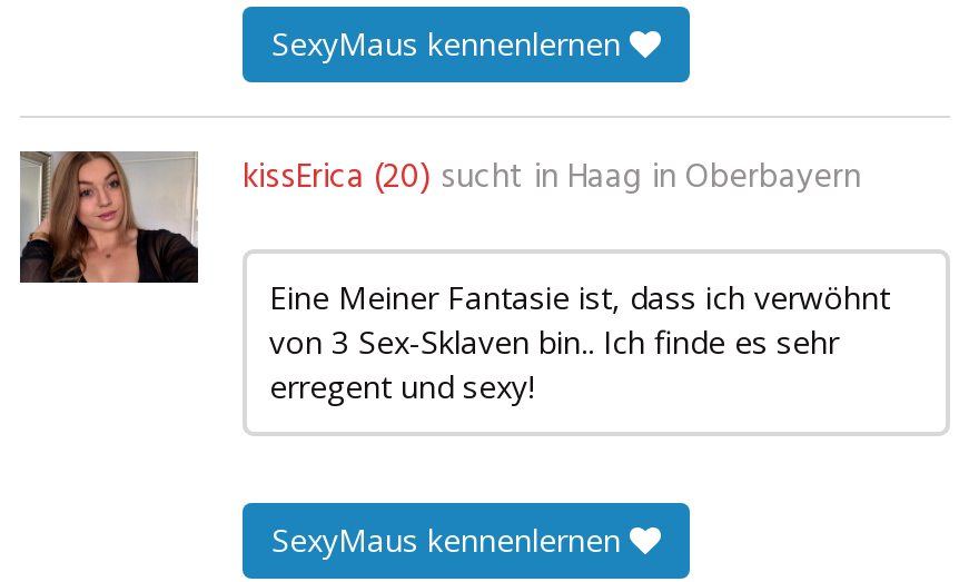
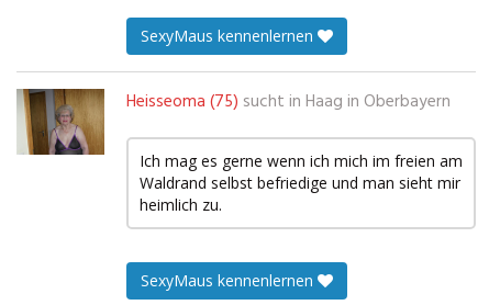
[18,150,861,285] [image] | kissErica (20) sucht in Haag in Oberbayern -> [16,88,451,156] [image] | Heisseoma (75) sucht in Haag in Oberbayern
[269,275,890,406] Eine Meiner Fantasie ist, dass ich verwöhnt | von 3 Sex-Sklaven bin.. Ich finde es sehr | erregent und sexy! -> [140,150,463,214] Ich mag es gerne wenn ich mich im freien am | Waldrand selbst befriedige und man sieht mir | heimlich zu.

